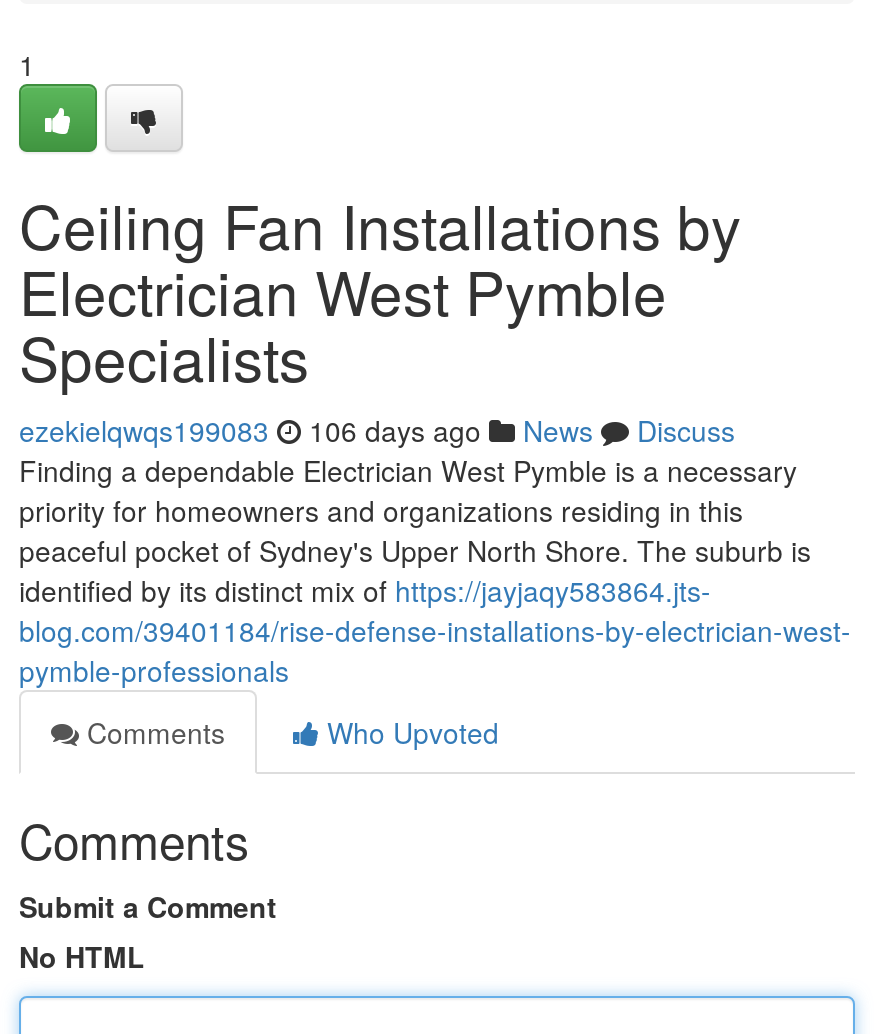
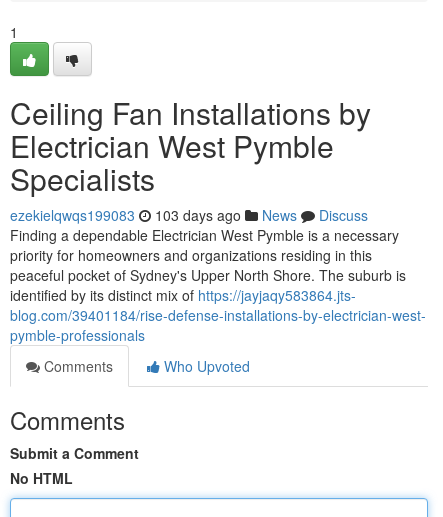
[19,410,735,450] ezekielqwqs199083 106 days ago News Discuss -> [10,205,368,225] ezekielqwqs199083 103 days ago News Discuss

